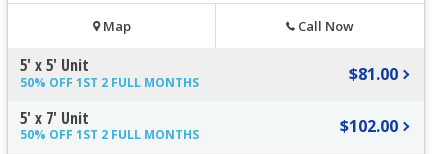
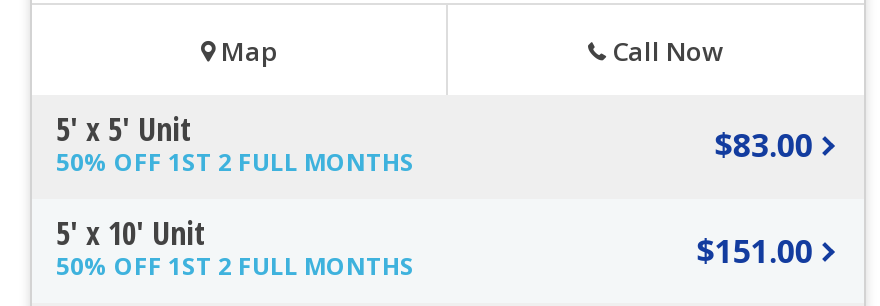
[349,63,398,85] $81.00 -> [715,124,813,168] $83.00
[20,107,89,129] 5' x 7' Unit -> [56,211,208,255] 5' x 10' Unit
[340,115,398,137] $102.00 -> [697,228,813,272] $151.00

